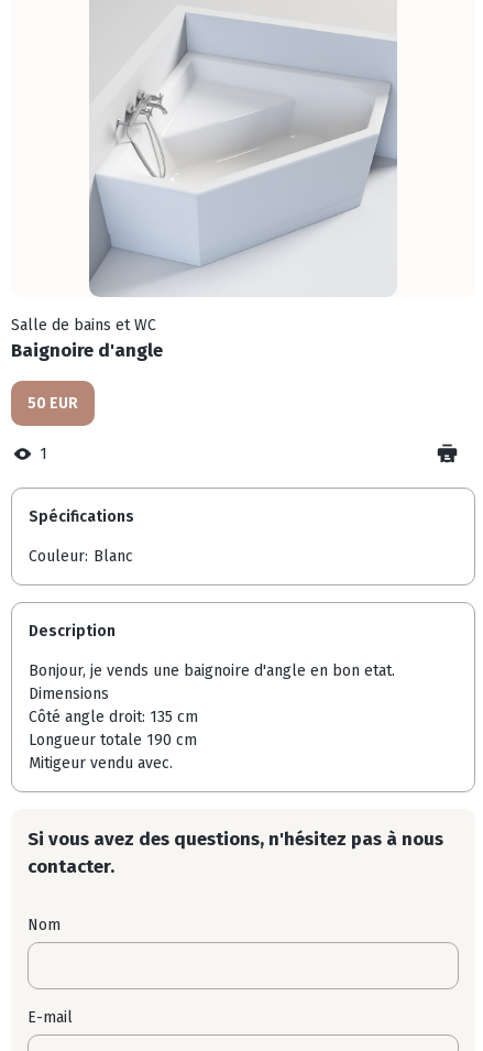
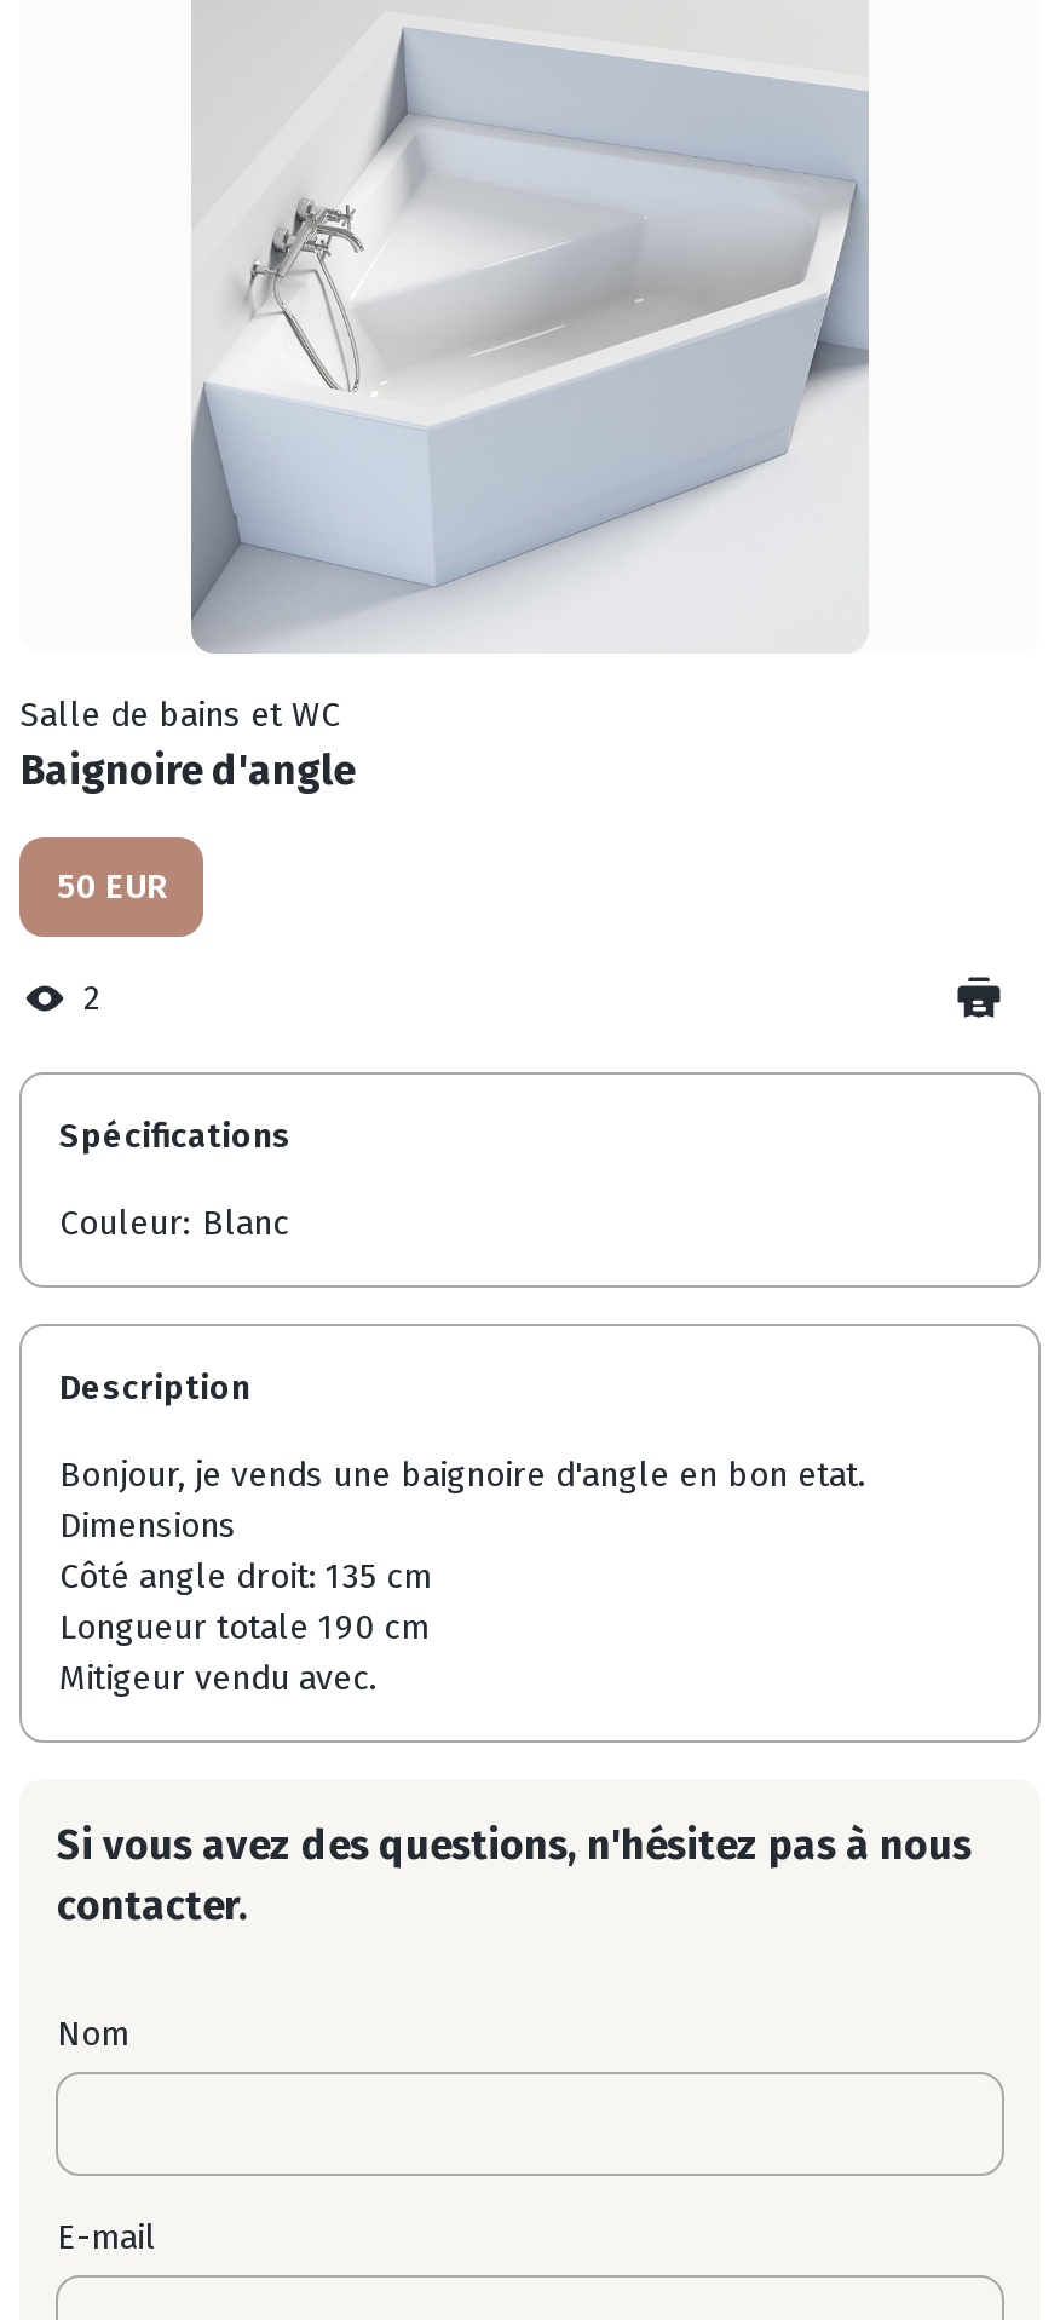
[40,445,48,463] 1 -> [83,978,100,1019] 2

